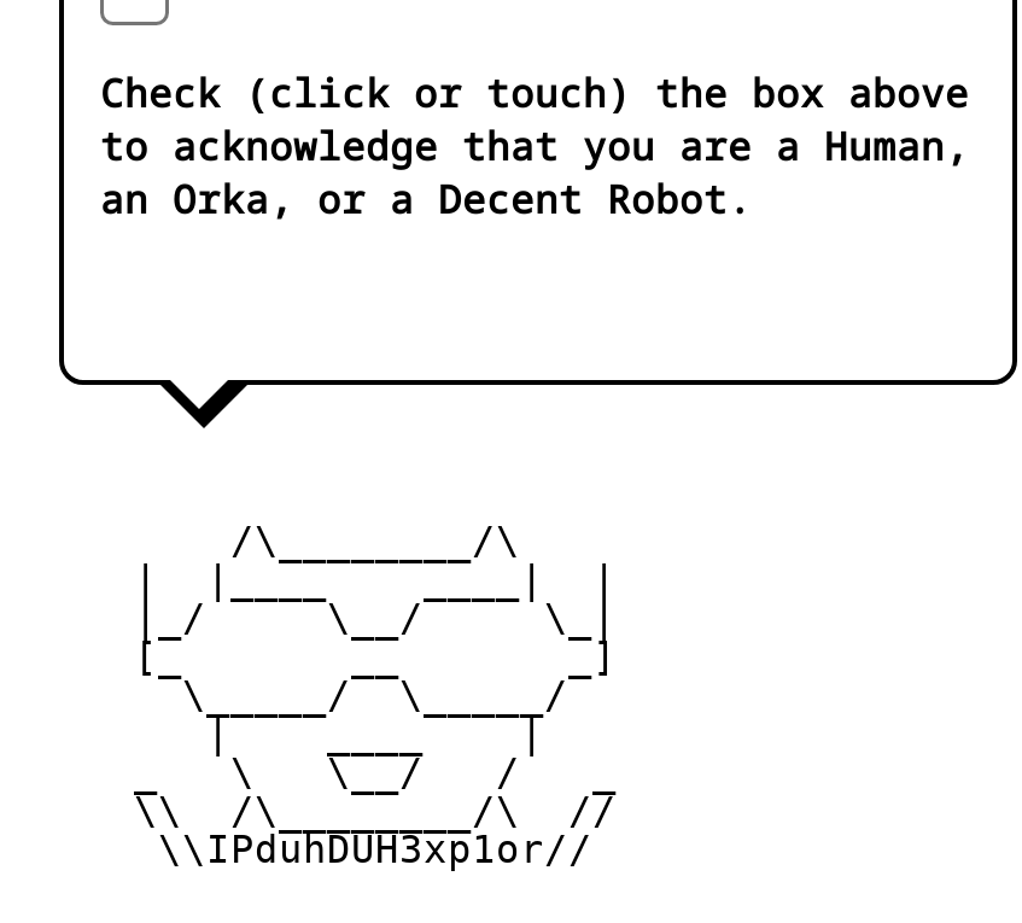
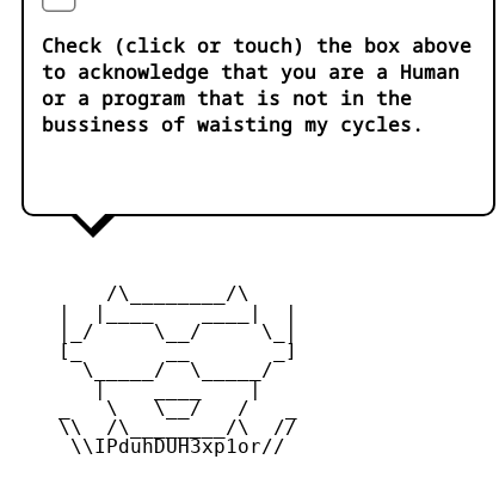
[100,120,969,226] to acknowledge that you are a Human, | an Orka, or a Decent Robot. -> [42,59,460,138] to acknowledge that you are a Human | or a program that is not in the | bussiness of waisting my cycles.

